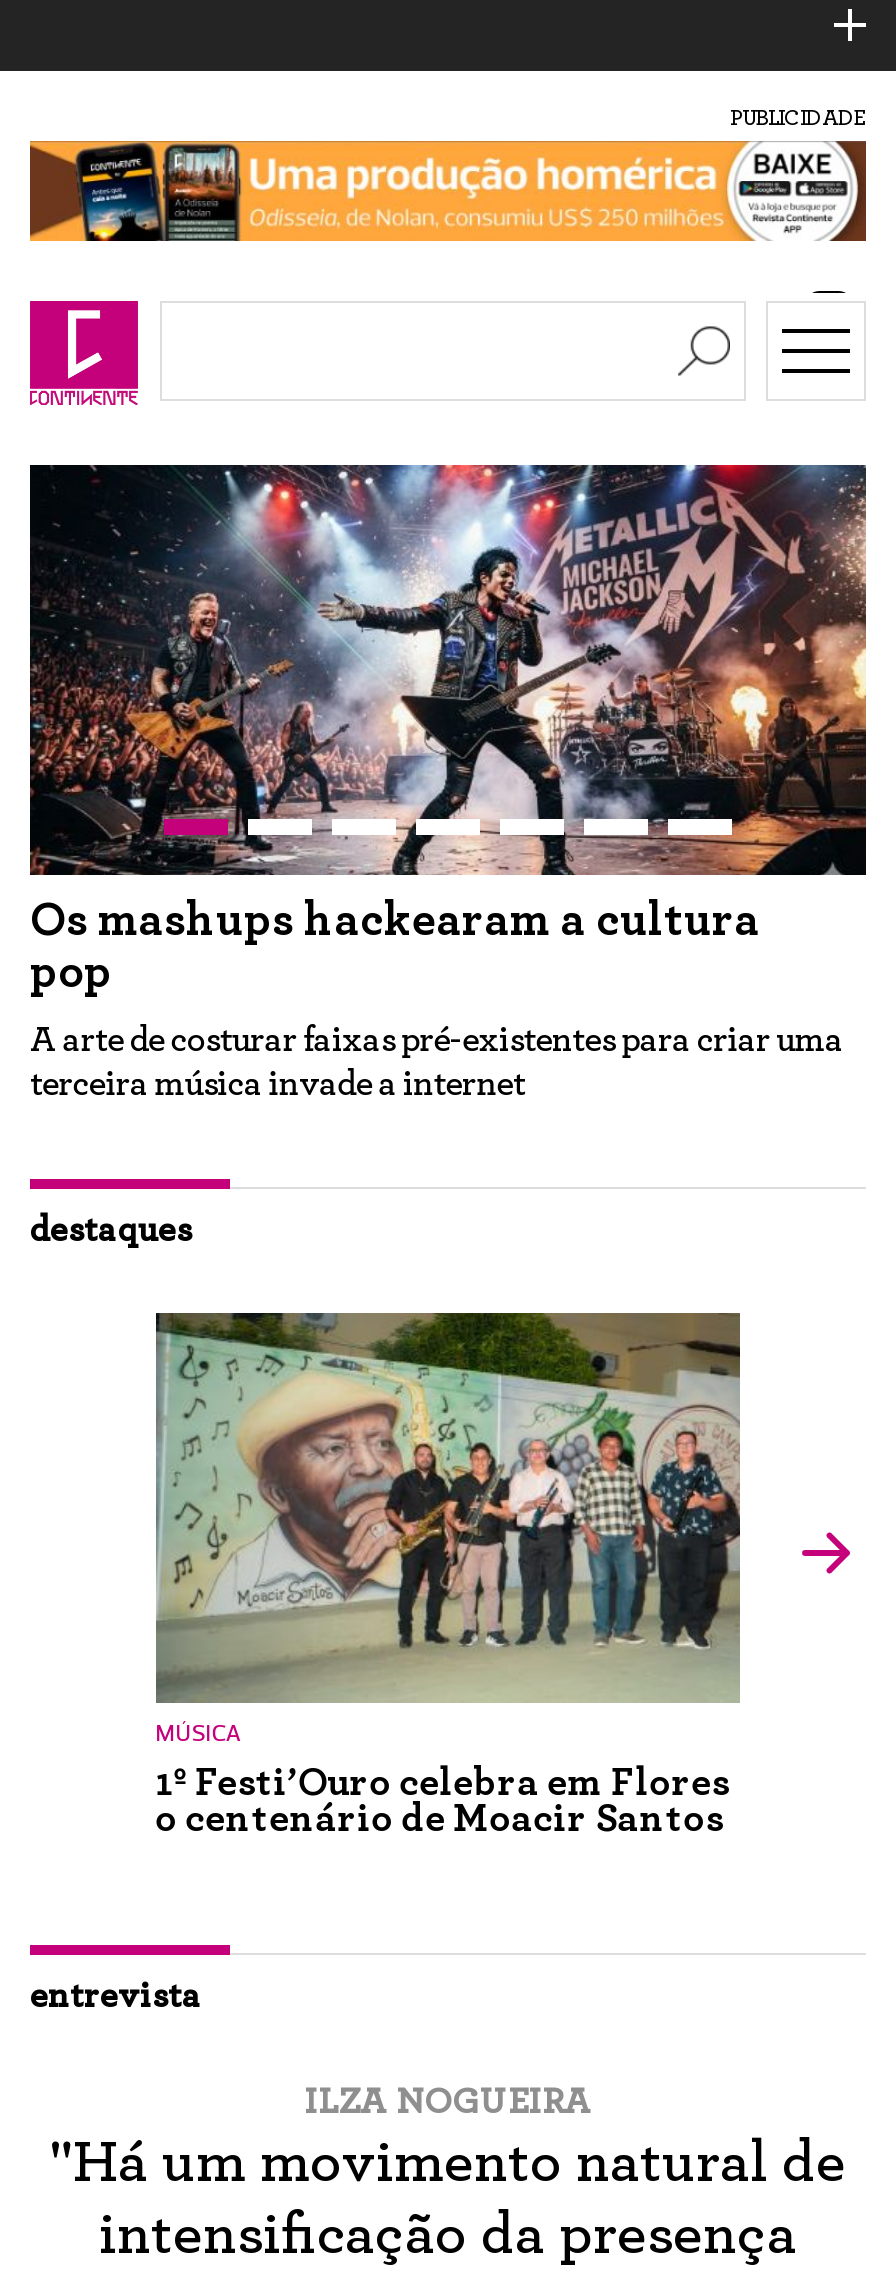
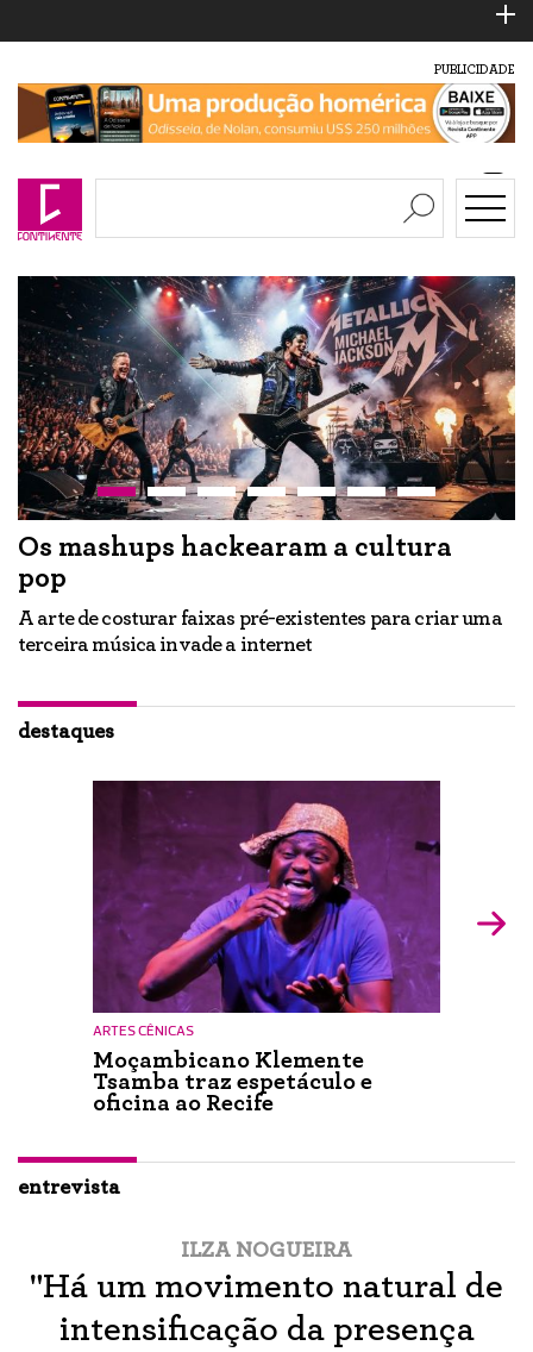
[154,1311,742,1840] [image] | MÚSICA | 1º Festi’Ouro celebra em Flores | o centenário de Moacir Santos -> [92,780,441,1116] [image] | ARTES CÊNICAS | Moçambicano Klemente | Tsamba traz espetáculo e | oficina ao Recife

